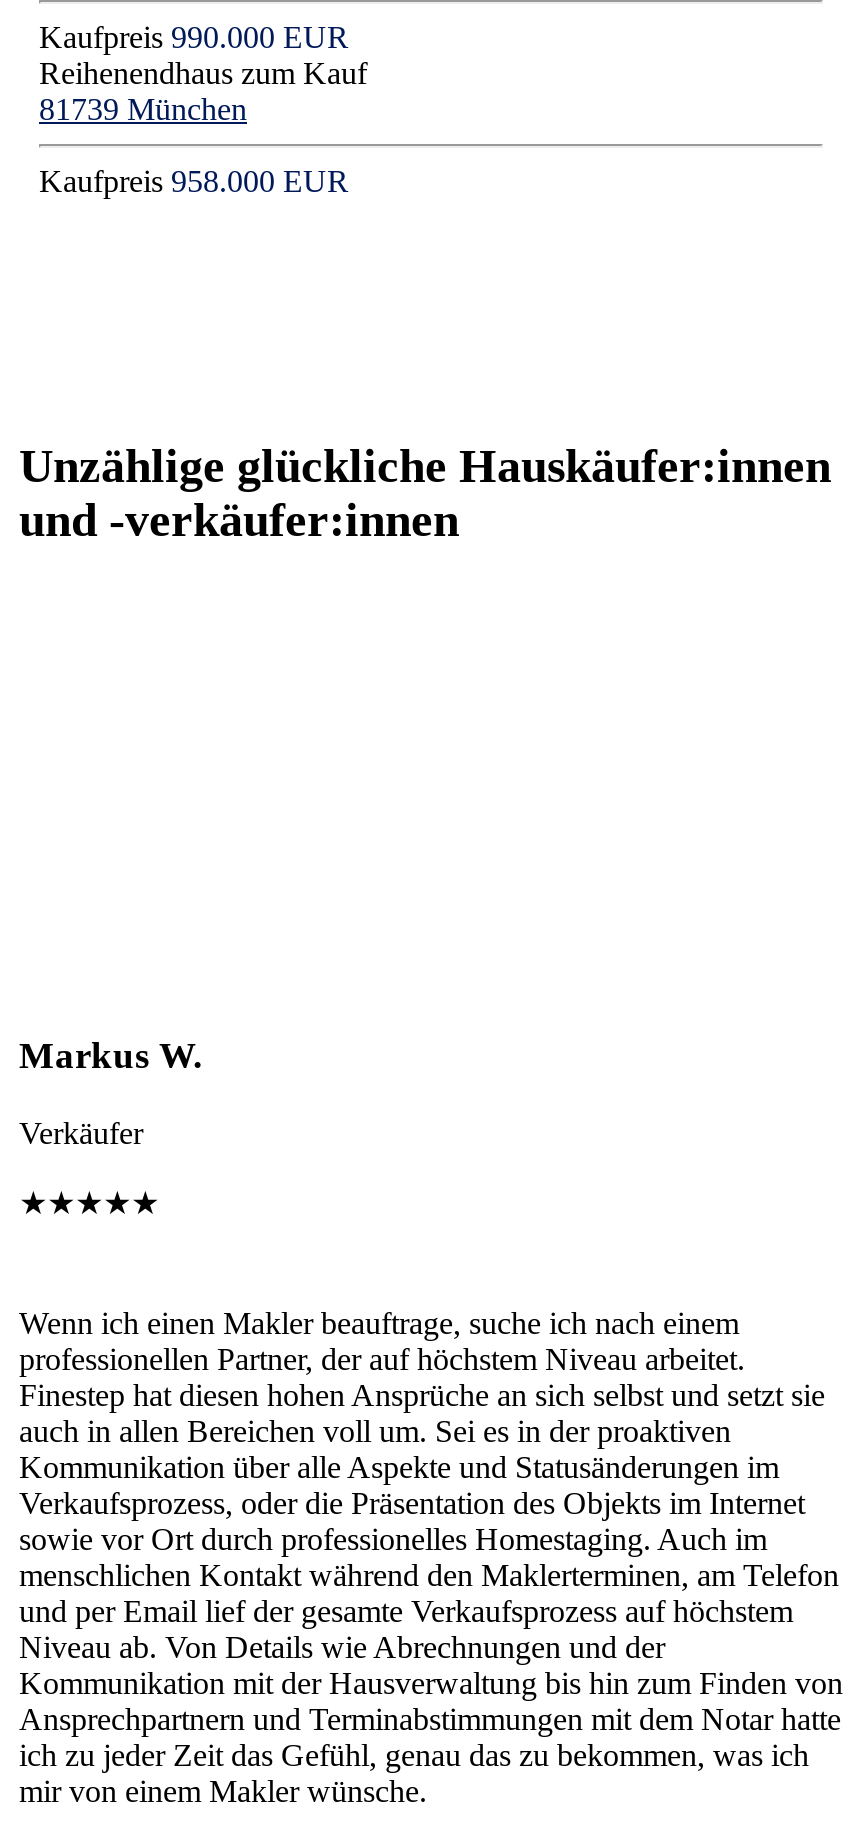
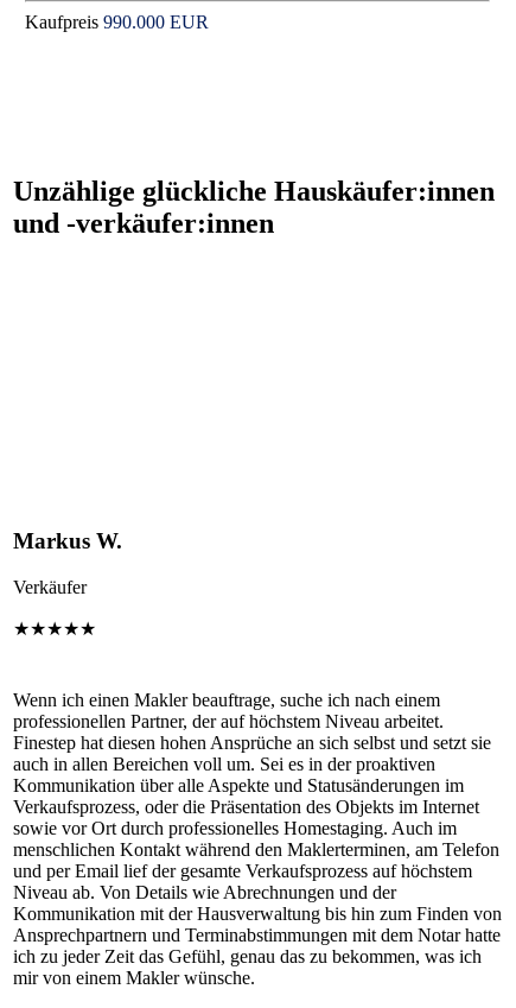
[39,57,367,199] Reihenendhaus zum Kauf | 81739 München | Kaufpreis 958.000 EUR -> none

